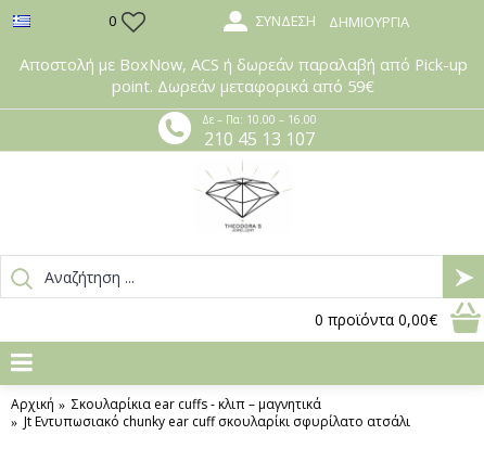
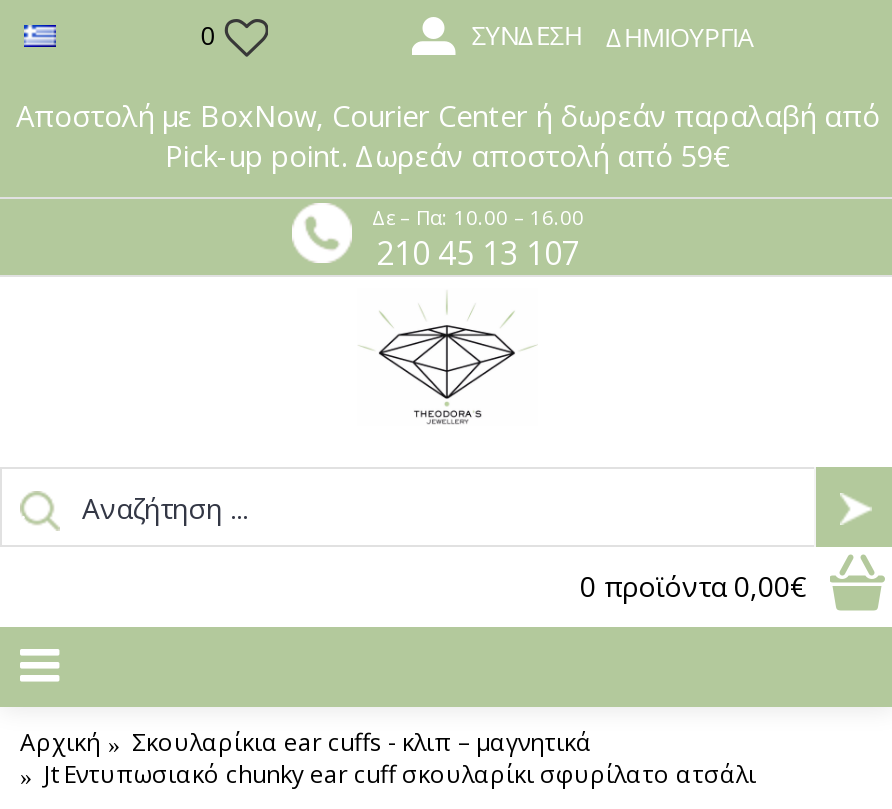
[19,53,467,97] Αποστολή με BoxNow, ACS ή δωρεάν παραλαβή από Pick-up | point. Δωρεάν μεταφορικά από 59€ -> [16,95,880,175] Αποστολή με BoxNow, Courier Center ή δωρεάν παραλαβή από | Pick-up point. Δωρεάν αποστολή από 59€

